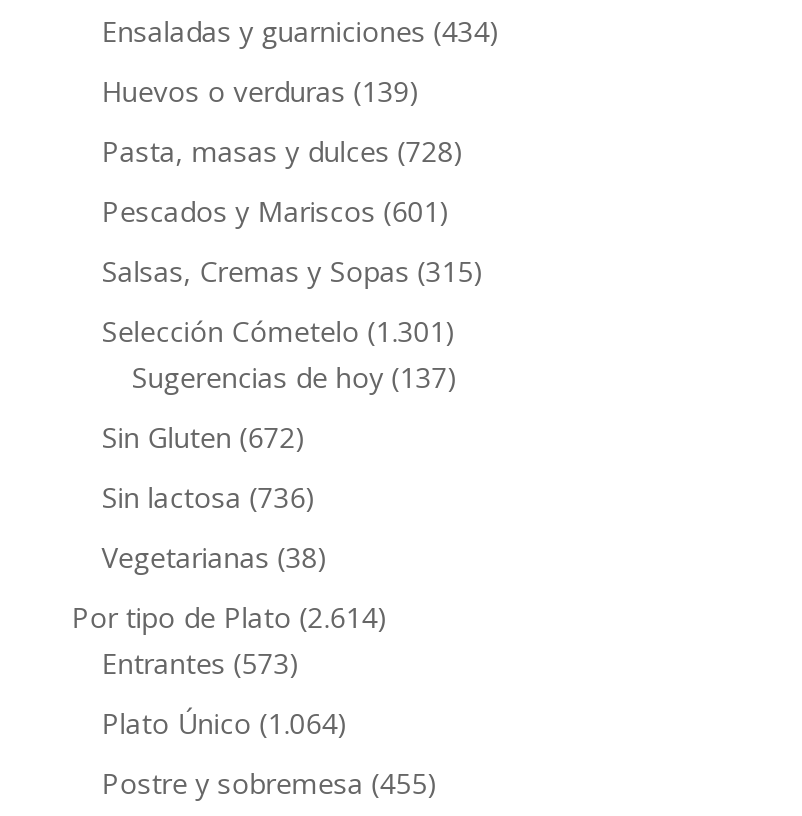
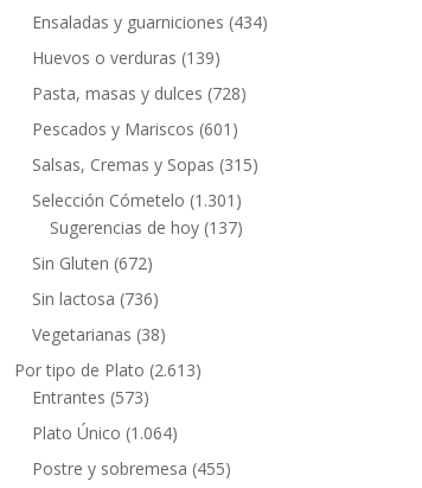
[72,598,388,636] Por tipo de Plato (2.614) -> [14,359,201,381] Por tipo de Plato (2.613)

